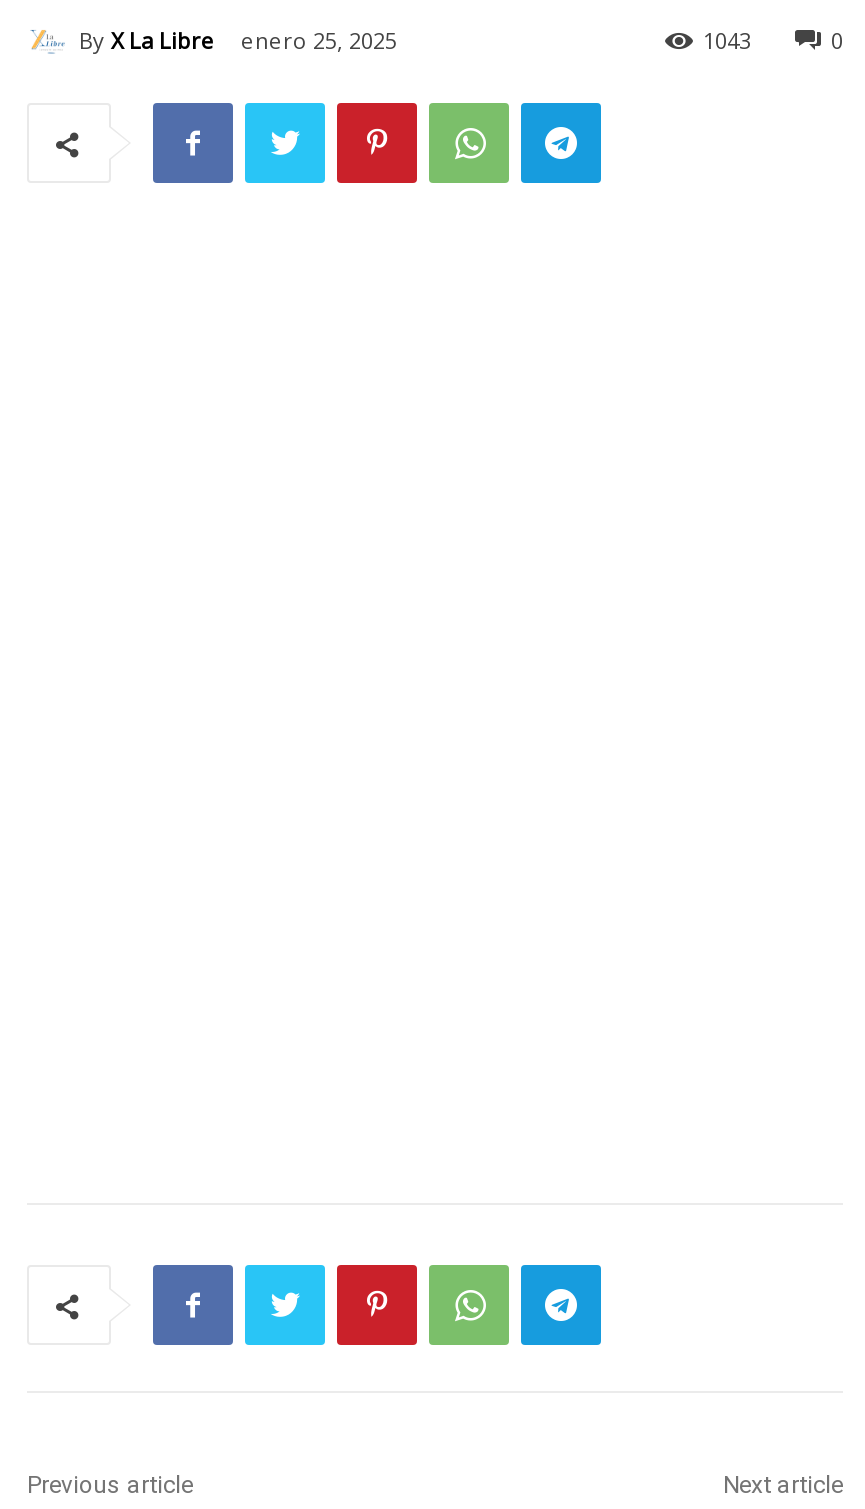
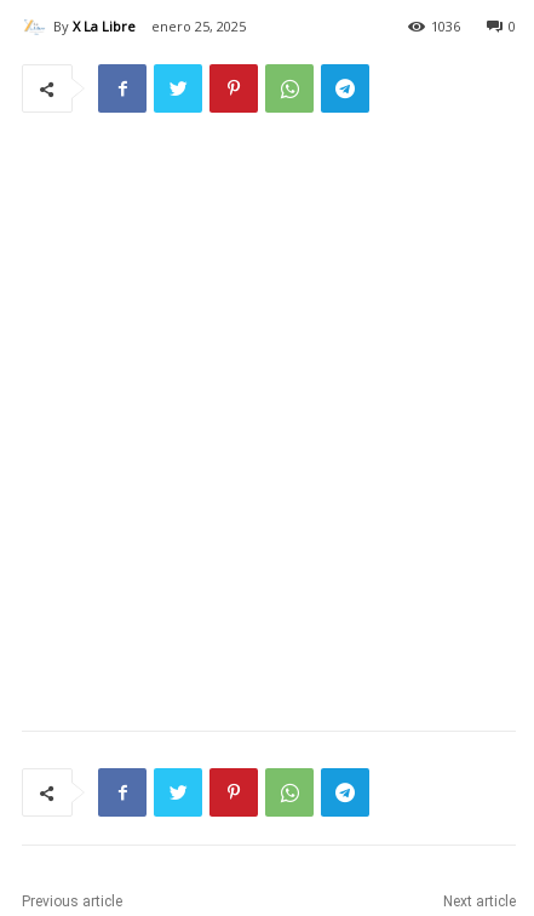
[703,25,751,55] 1043 -> [431,17,460,35] 1036

